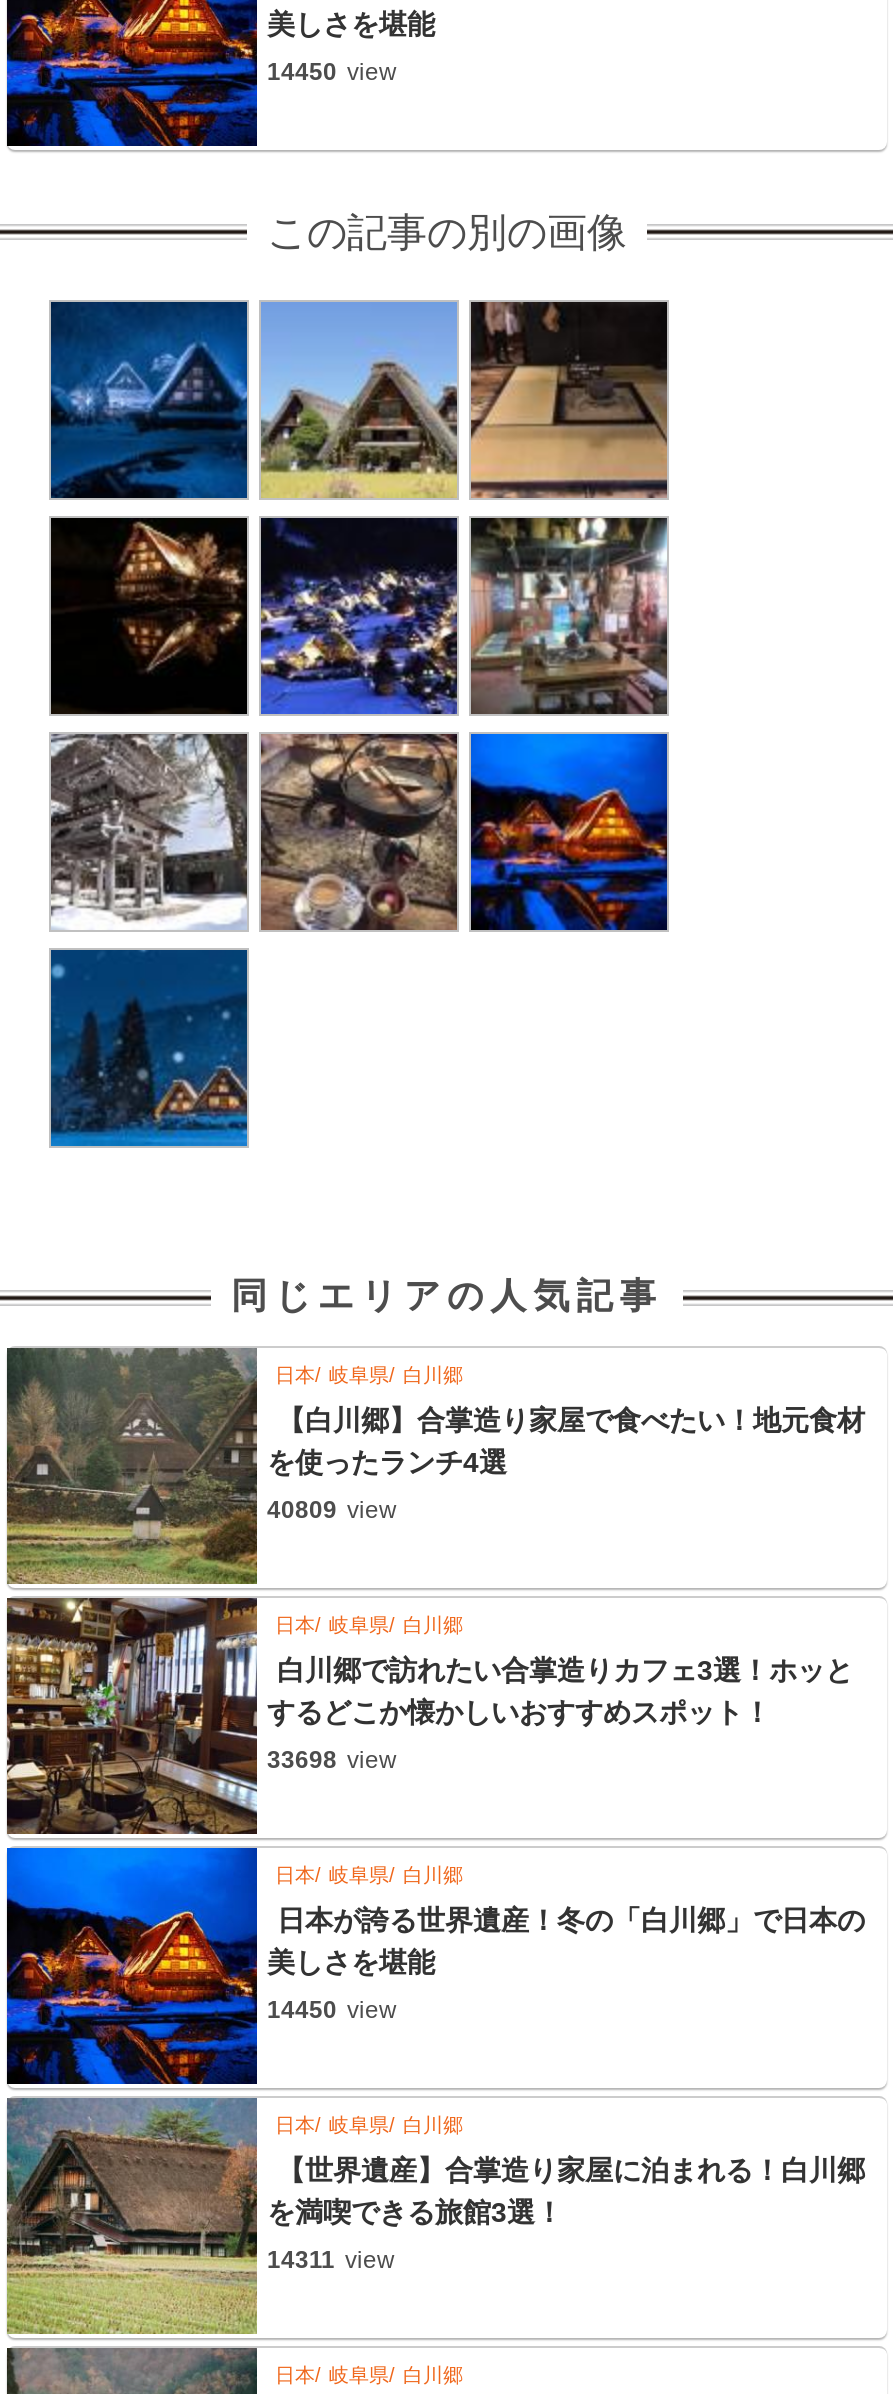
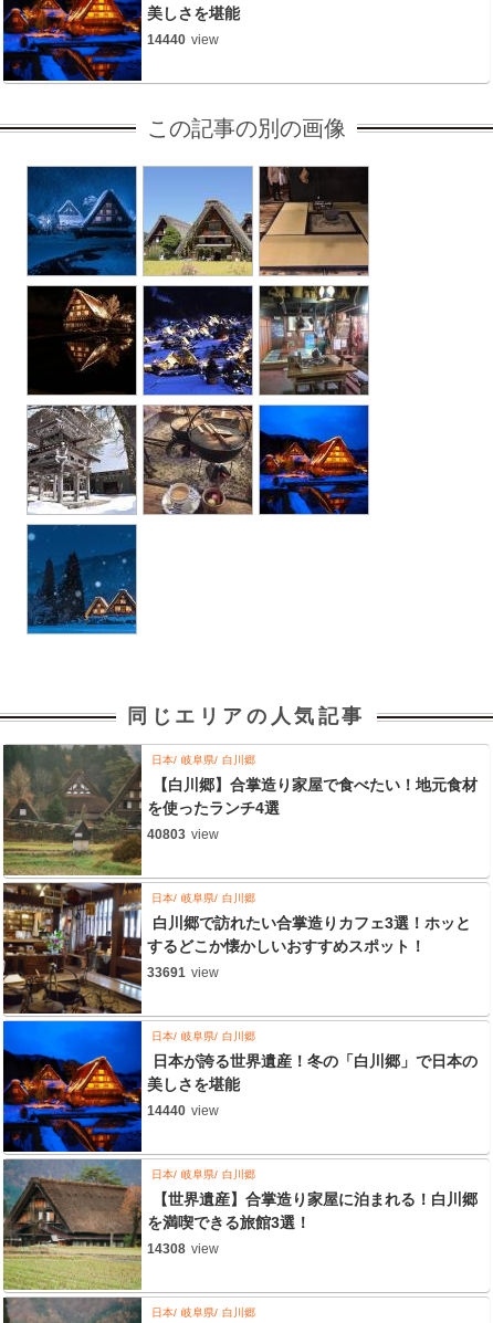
[267,58,397,86] 14450 view -> [147,32,219,47] 14440 view
[267,1496,397,1524] 40809 view -> [147,827,219,842] 40803 view
[267,1746,397,1774] 33698 view -> [147,965,219,980] 33691 view
[267,1996,397,2024] 14450 view -> [147,1103,219,1118] 14440 view
[267,2246,395,2274] 14311 view -> [147,1241,219,1256] 14308 view

